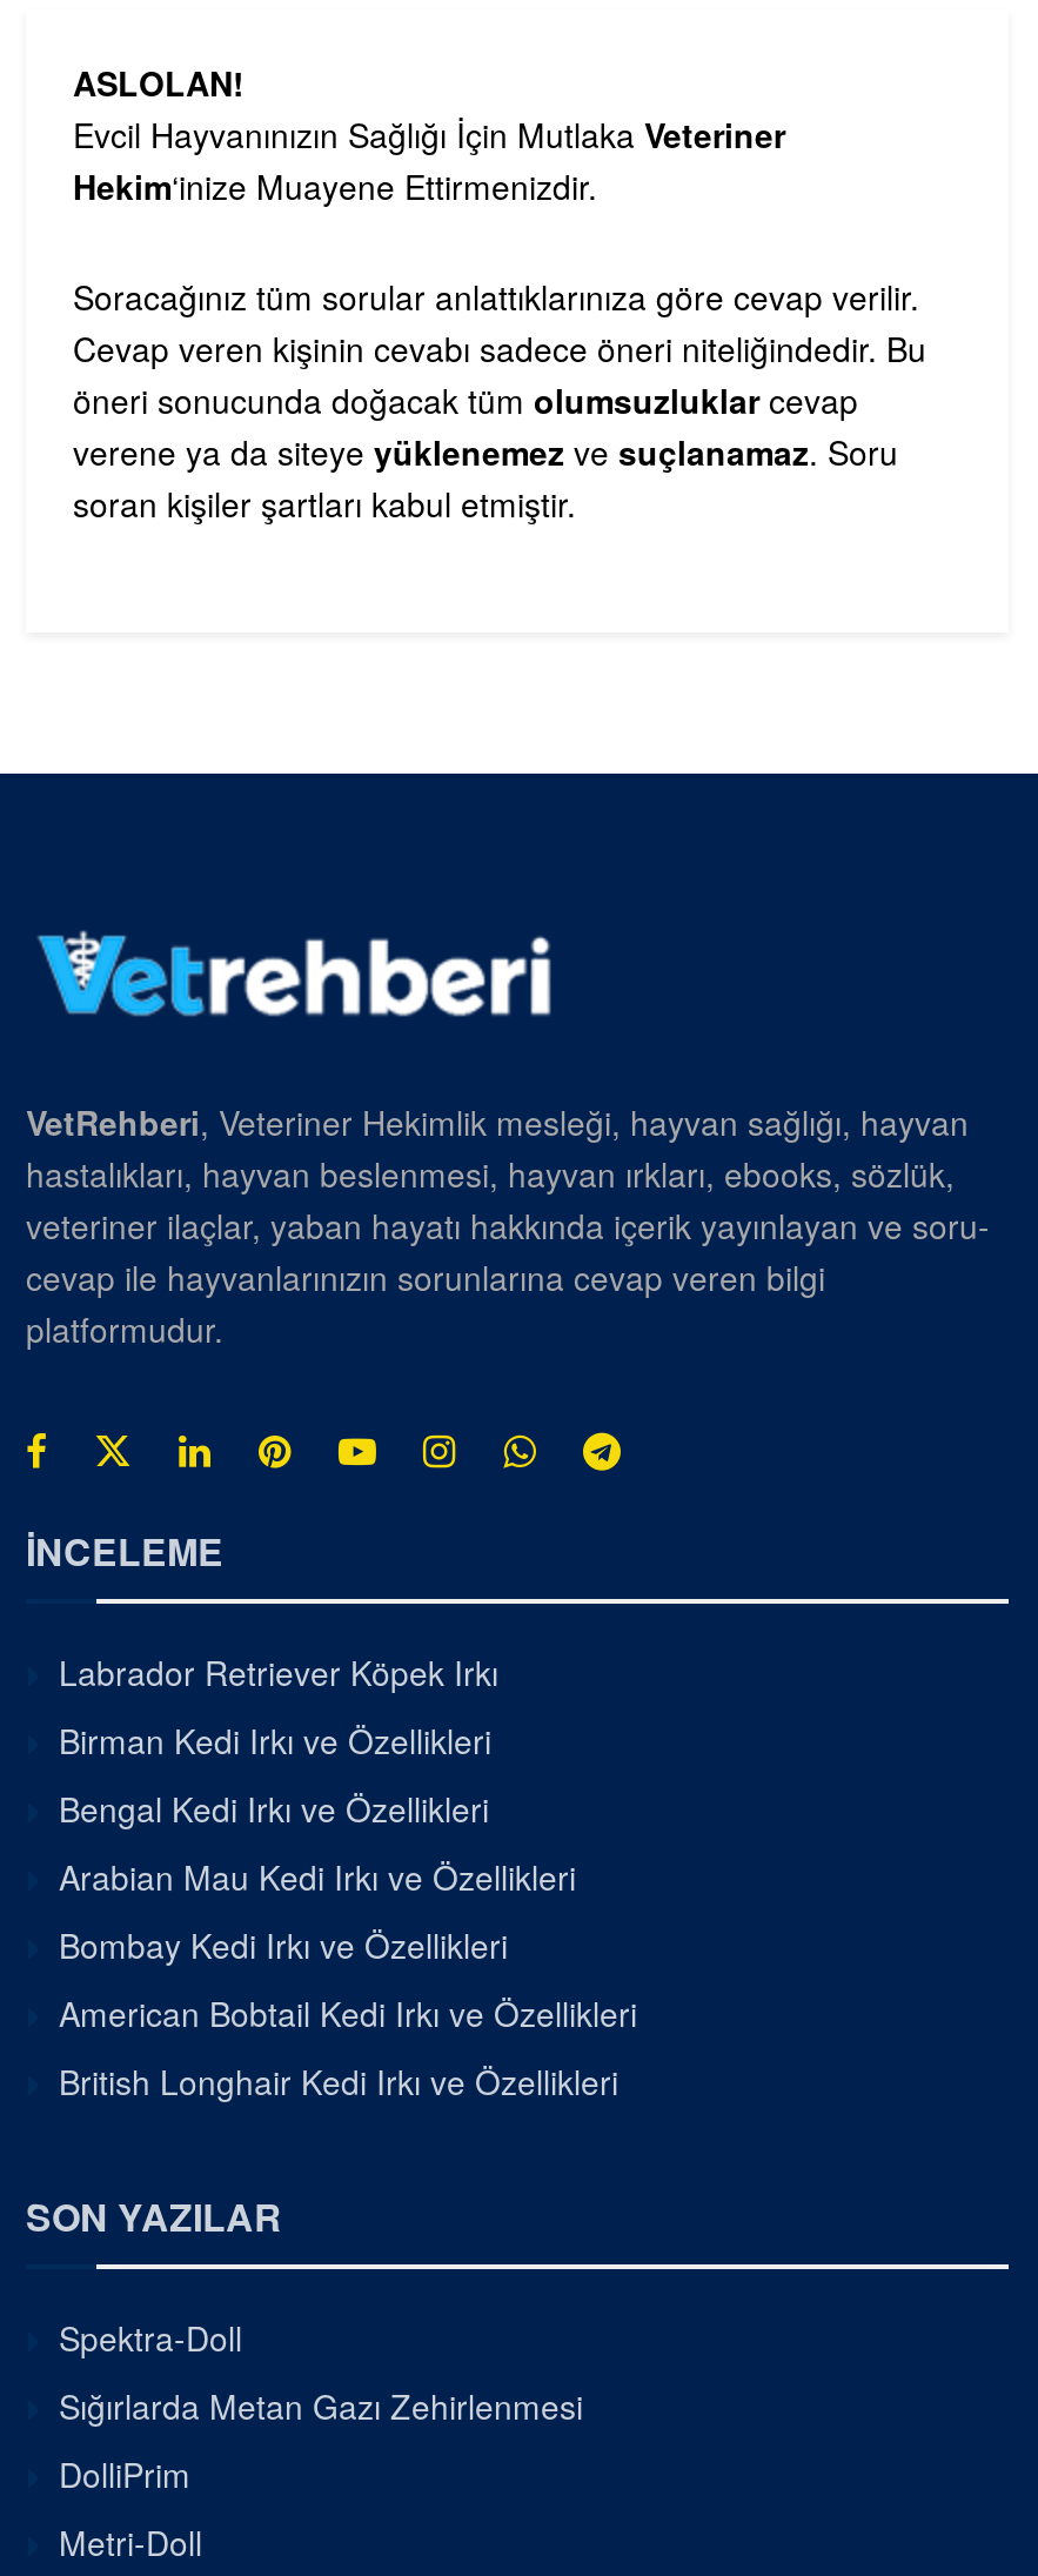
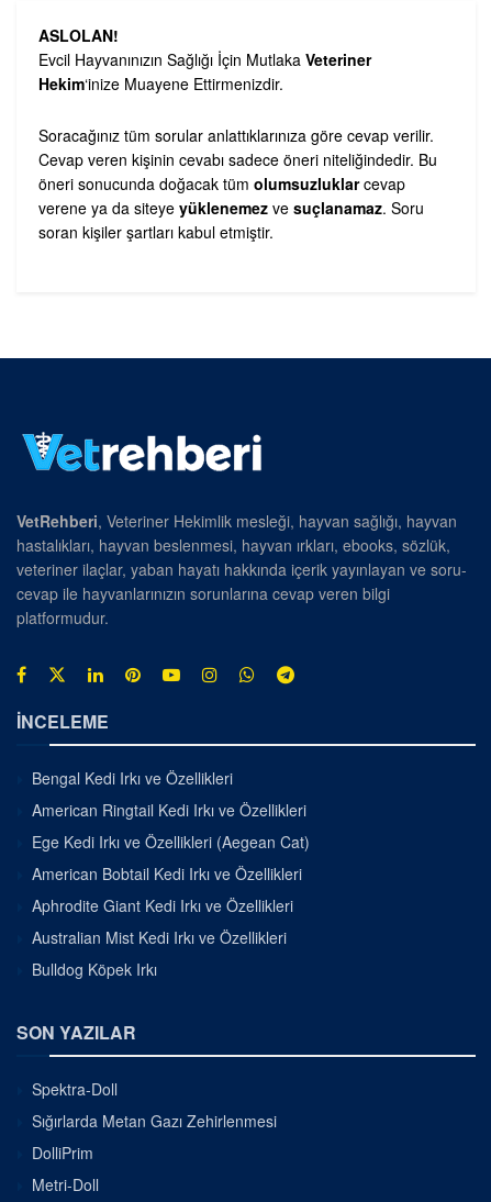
[59,1647,498,1762] Labrador Retriever Köpek Irkı | Birman Kedi Irkı ve Özellikleri -> none
moved [59,1784,489,1831] -> [32,766,233,788]: Bengal Kedi Irkı ve Özellikleri
[59,1852,576,1967] Arabian Mau Kedi Irkı ve Özellikleri | Bombay Kedi Irkı ve Özellikleri -> [32,798,310,852] American Ringtail Kedi Irkı ve Özellikleri | Ege Kedi Irkı ve Özellikleri (Aegean Cat)
moved [59,1988,637,2035] -> [32,862,302,884]: American Bobtail Kedi Irkı ve Özellikleri
[59,2056,618,2103] British Longhair Kedi Irkı ve Özellikleri -> [32,894,293,980] Aphrodite Giant Kedi Irkı ve Özellikleri | Australian Mist Kedi Irkı ve Özellikleri | Bulldog Köpek Irkı

